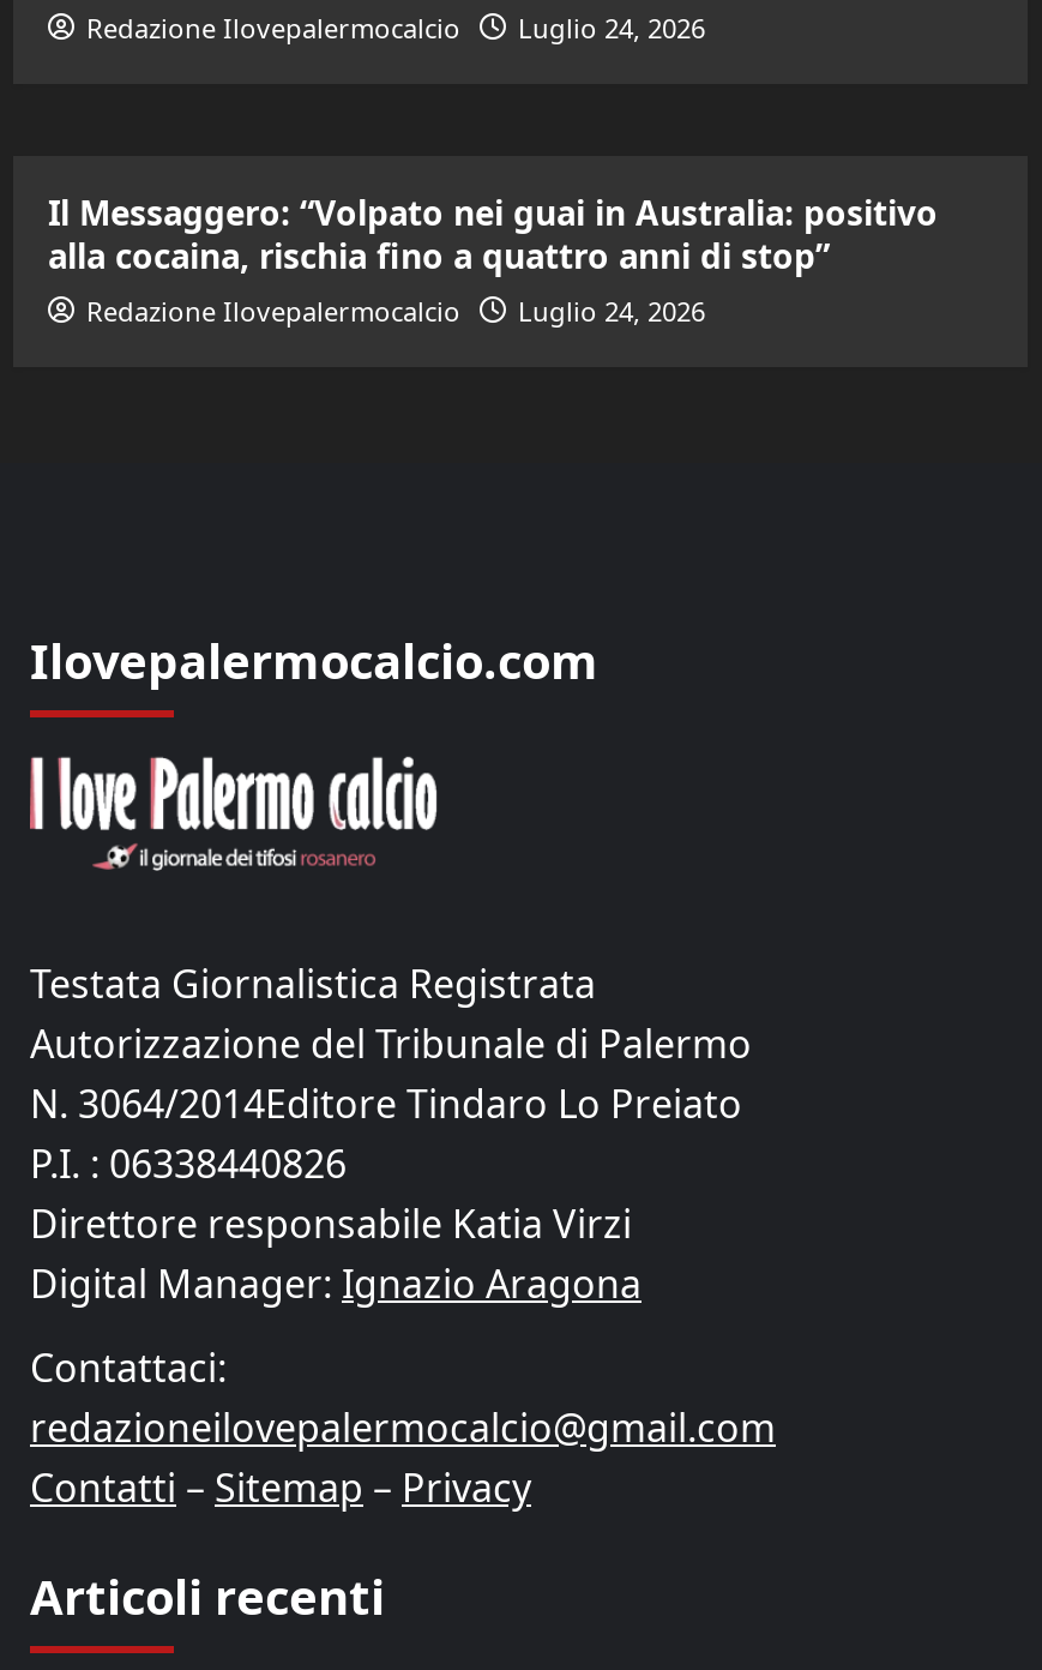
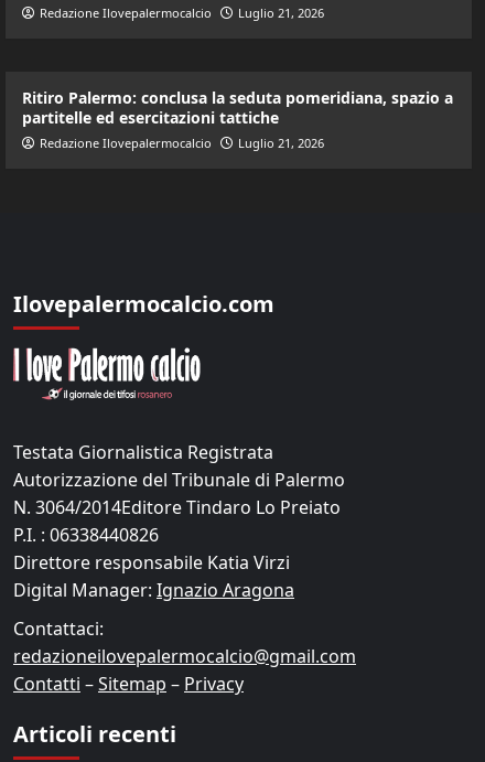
[86,10,705,46] Redazione Ilovepalermocalcio Luglio 24, 2026 -> [39,5,324,21] Redazione Ilovepalermocalcio Luglio 21, 2026
[48,190,938,279] Il Messaggero: “Volpato nei guai in Australia: positivo | alla cocaina, rischia fino a quattro anni di stop” -> [21,87,452,128] Ritiro Palermo: conclusa la seduta pomeridiana, spazio a | partitelle ed esercitazioni tattiche
[86,293,705,329] Redazione Ilovepalermocalcio Luglio 24, 2026 -> [39,135,324,151] Redazione Ilovepalermocalcio Luglio 21, 2026

